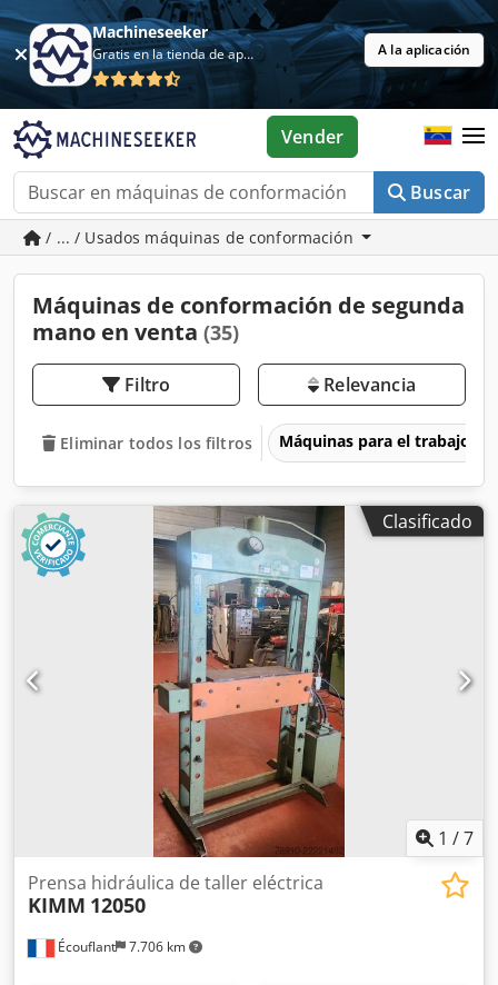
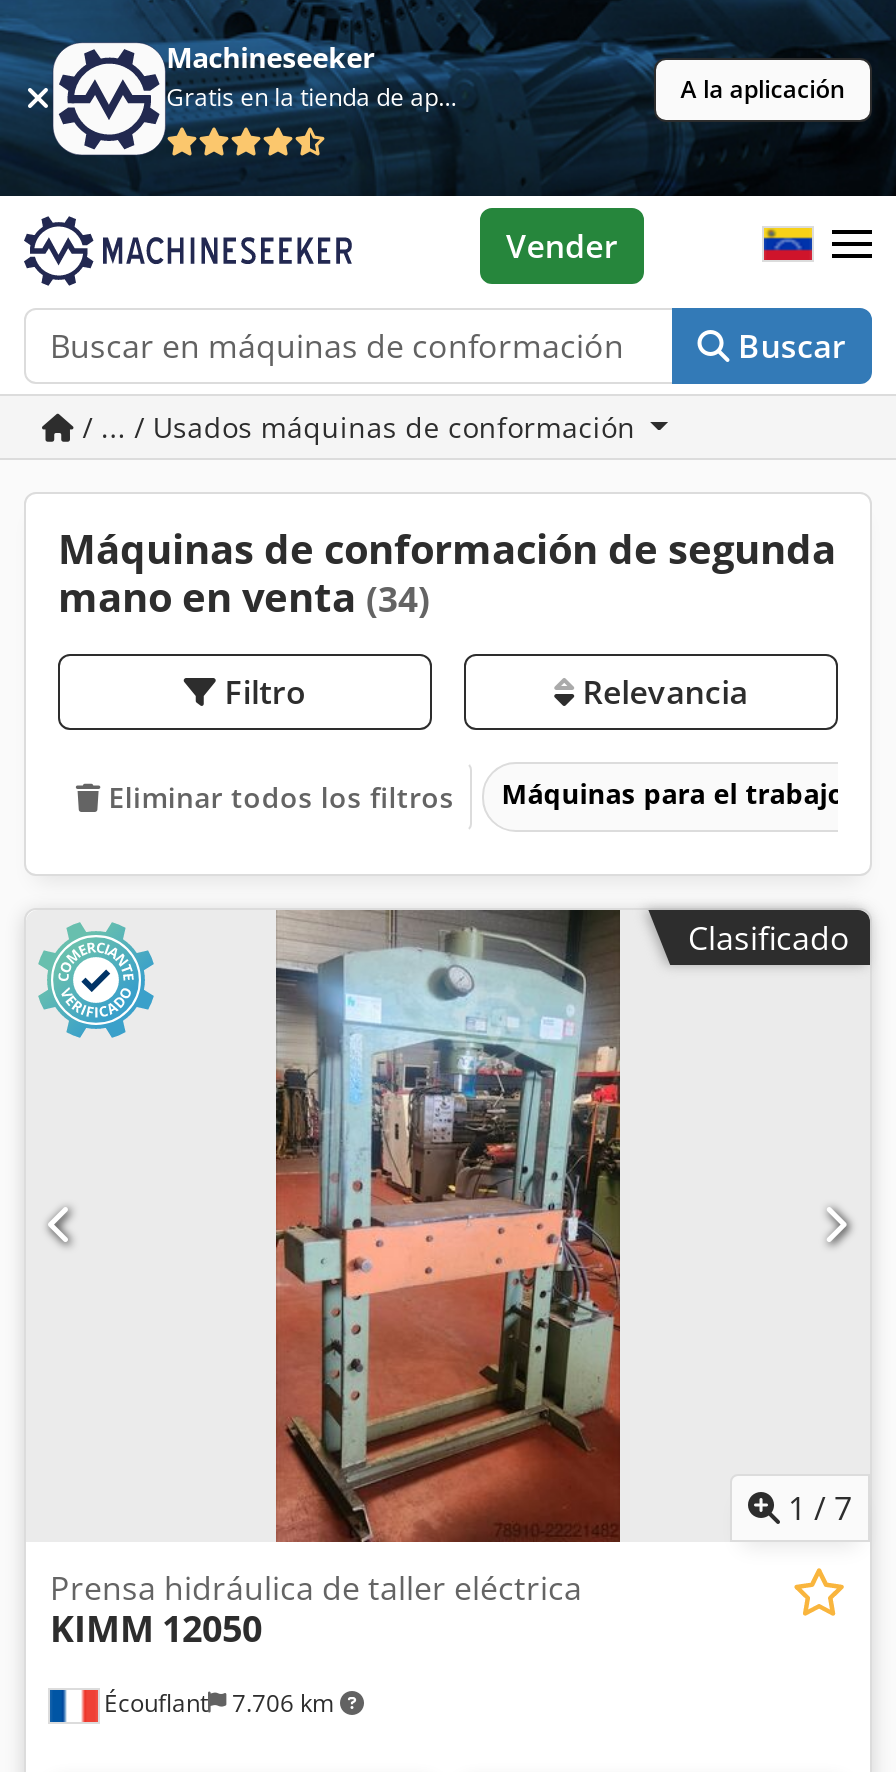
[32,317,239,347] mano en venta (35) -> [58,570,430,624] mano en venta (34)

